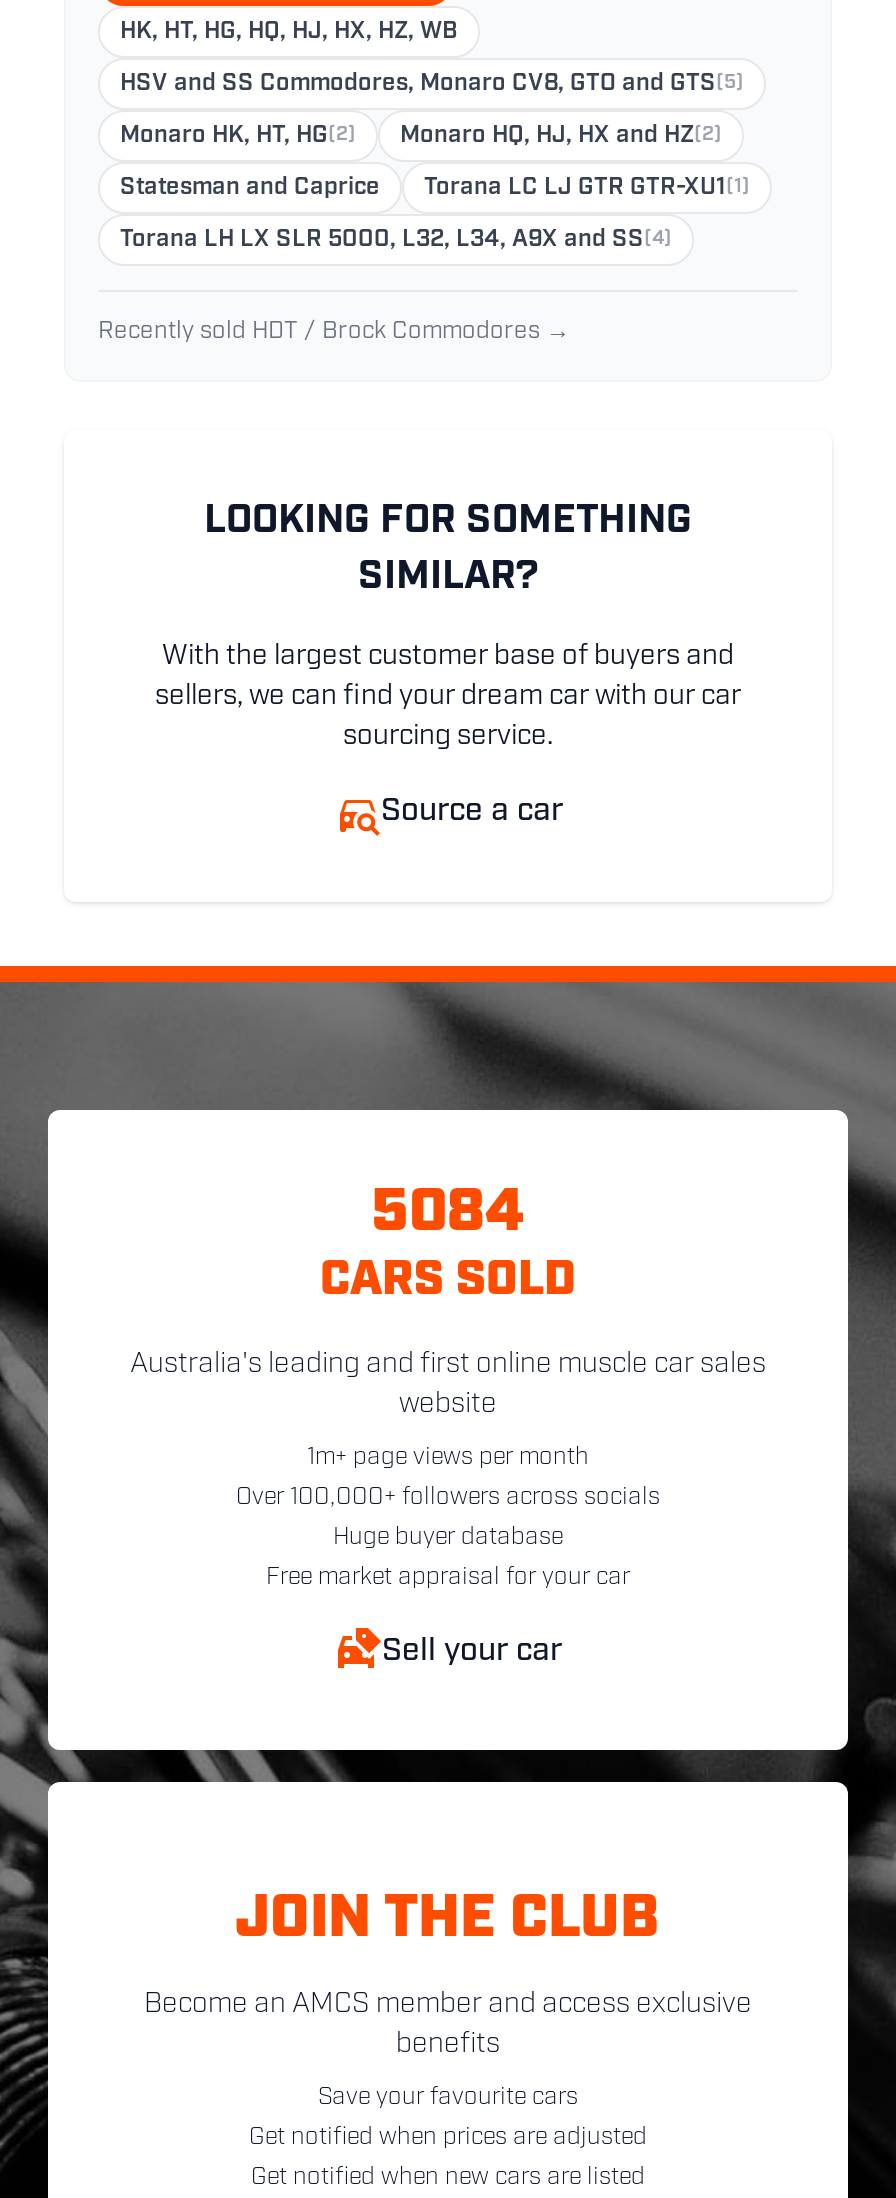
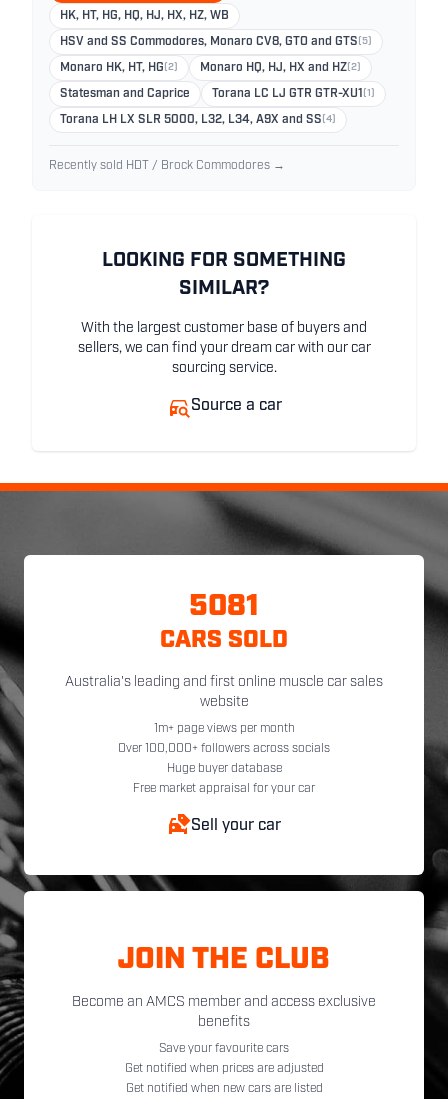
[371,1185,525,1247] 5084 -> [189,592,259,623] 5081

